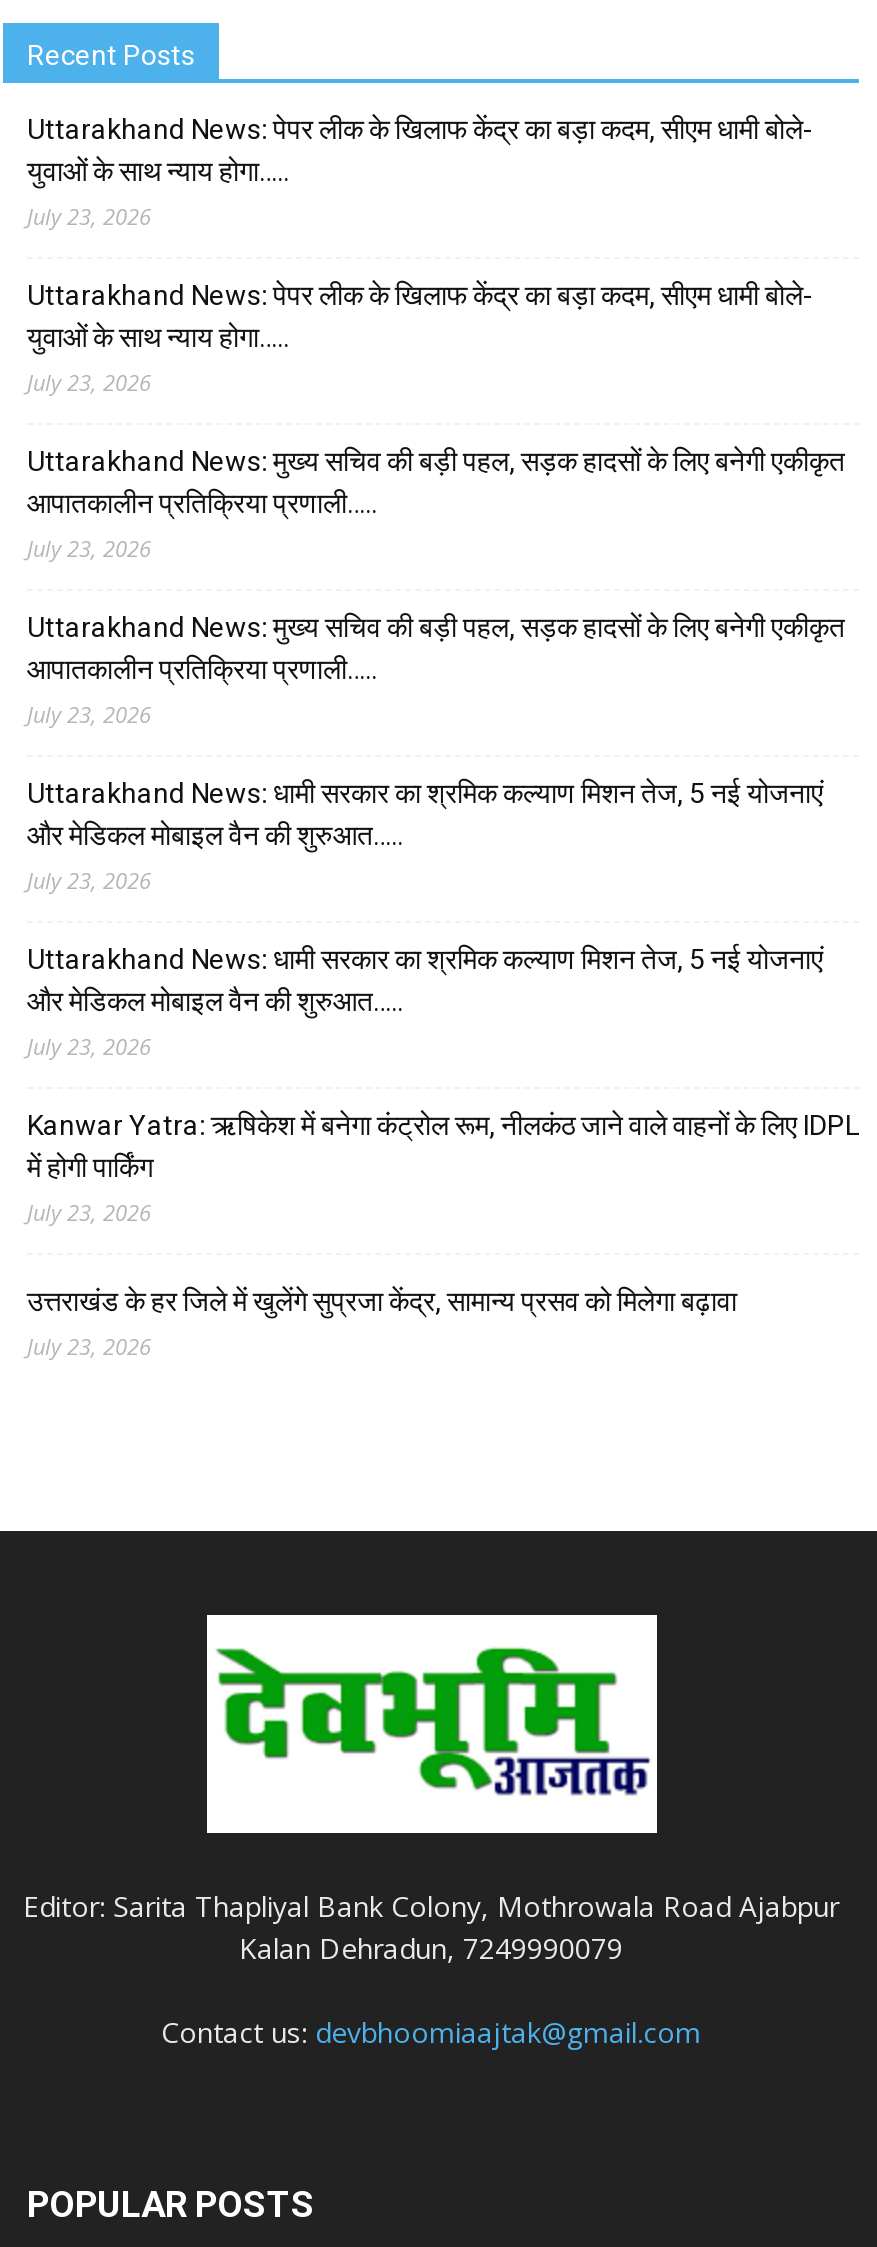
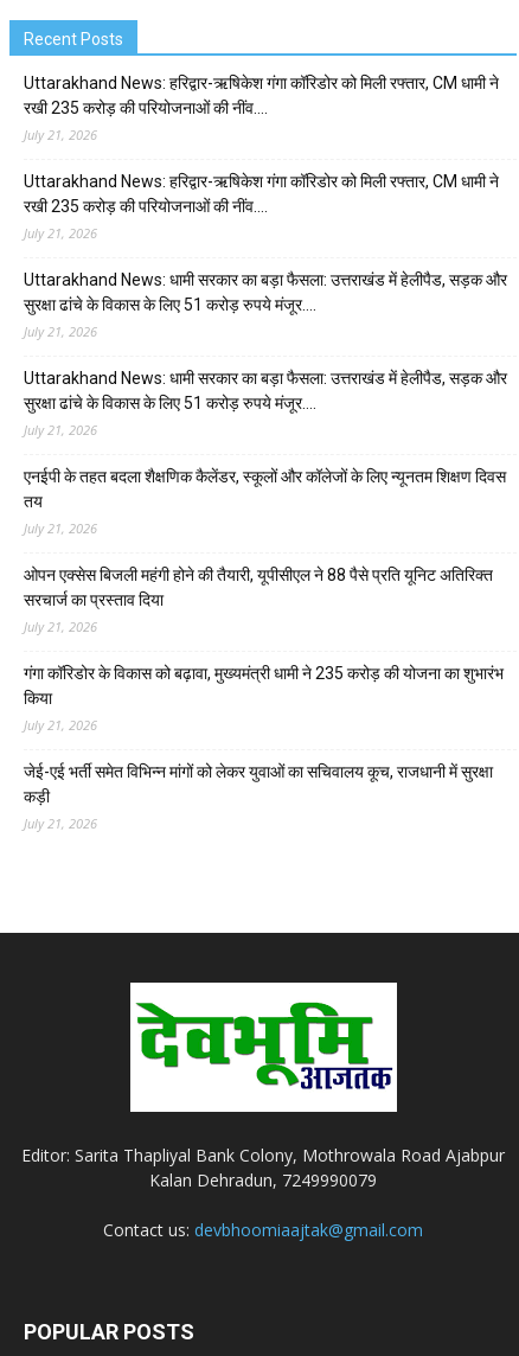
[27,113,813,231] Uttarakhand News: पेपर लीक के खिलाफ केंद्र का बड़ा कदम, सीएम धामी बोले- | युवाओं के साथ न्याय होगा….. | July 23, 2026 -> [24,73,499,143] Uttarakhand News: हरिद्वार-ऋषिकेश गंगा कॉरिडोर को मिली रफ्तार, CM धामी ने | रखी 235 करोड़ की परियोजनाओं की नींव…. | July 21, 2026
[27,279,813,397] Uttarakhand News: पेपर लीक के खिलाफ केंद्र का बड़ा कदम, सीएम धामी बोले- | युवाओं के साथ न्याय होगा….. | July 23, 2026 -> [24,172,499,242] Uttarakhand News: हरिद्वार-ऋषिकेश गंगा कॉरिडोर को मिली रफ्तार, CM धामी ने | रखी 235 करोड़ की परियोजनाओं की नींव…. | July 21, 2026
[27,445,845,563] Uttarakhand News: मुख्य सचिव की बड़ी पहल, सड़क हादसों के लिए बनेगी एकीकृत | आपातकालीन प्रतिक्रिया प्रणाली….. | July 23, 2026 -> [24,270,507,340] Uttarakhand News: धामी सरकार का बड़ा फैसला: उत्तराखंड में हेलीपैड, सड़क और | सुरक्षा ढांचे के विकास के लिए 51 करोड़ रुपये मंजूर…. | July 21, 2026
[27,611,845,729] Uttarakhand News: मुख्य सचिव की बड़ी पहल, सड़क हादसों के लिए बनेगी एकीकृत | आपातकालीन प्रतिक्रिया प्रणाली….. | July 23, 2026 -> [24,369,507,438] Uttarakhand News: धामी सरकार का बड़ा फैसला: उत्तराखंड में हेलीपैड, सड़क और | सुरक्षा ढांचे के विकास के लिए 51 करोड़ रुपये मंजूर…. | July 21, 2026
[27,777,823,895] Uttarakhand News: धामी सरकार का श्रमिक कल्याण मिशन तेज, 5 नई योजनाएं | और मेडिकल मोबाइल वैन की शुरुआत….. | July 23, 2026 -> [24,467,506,537] एनईपी के तहत बदला शैक्षणिक कैलेंडर, स्कूलों और कॉलेजों के लिए न्यूनतम शिक्षण दिवस | तय | July 21, 2026
[27,943,823,1061] Uttarakhand News: धामी सरकार का श्रमिक कल्याण मिशन तेज, 5 नई योजनाएं | और मेडिकल मोबाइल वैन की शुरुआत….. | July 23, 2026 -> [24,565,493,635] ओपन एक्सेस बिजली महंगी होने की तैयारी, यूपीसीएल ने 88 पैसे प्रति यूनिट अतिरिक्त | सरचार्ज का प्रस्ताव दिया | July 21, 2026
[27,1109,859,1227] Kanwar Yatra: ऋषिकेश में बनेगा कंट्रोल रूम, नीलकंठ जाने वाले वाहनों के लिए IDPL | में होगी पार्किंग | July 23, 2026 -> [24,664,504,734] गंगा कॉरिडोर के विकास को बढ़ावा, मुख्यमंत्री धामी ने 235 करोड़ की योजना का शुभारंभ | किया | July 21, 2026
[27,1285,737,1361] उत्तराखंड के हर जिले में खुलेंगे सुप्रजा केंद्र, सामान्य प्रसव को मिलेगा बढ़ावा | July 23, 2026 -> [24,762,493,832] जेई-एई भर्ती समेत विभिन्न मांगों को लेकर युवाओं का सचिवालय कूच, राजधानी में सुरक्षा | कड़ी | July 21, 2026

